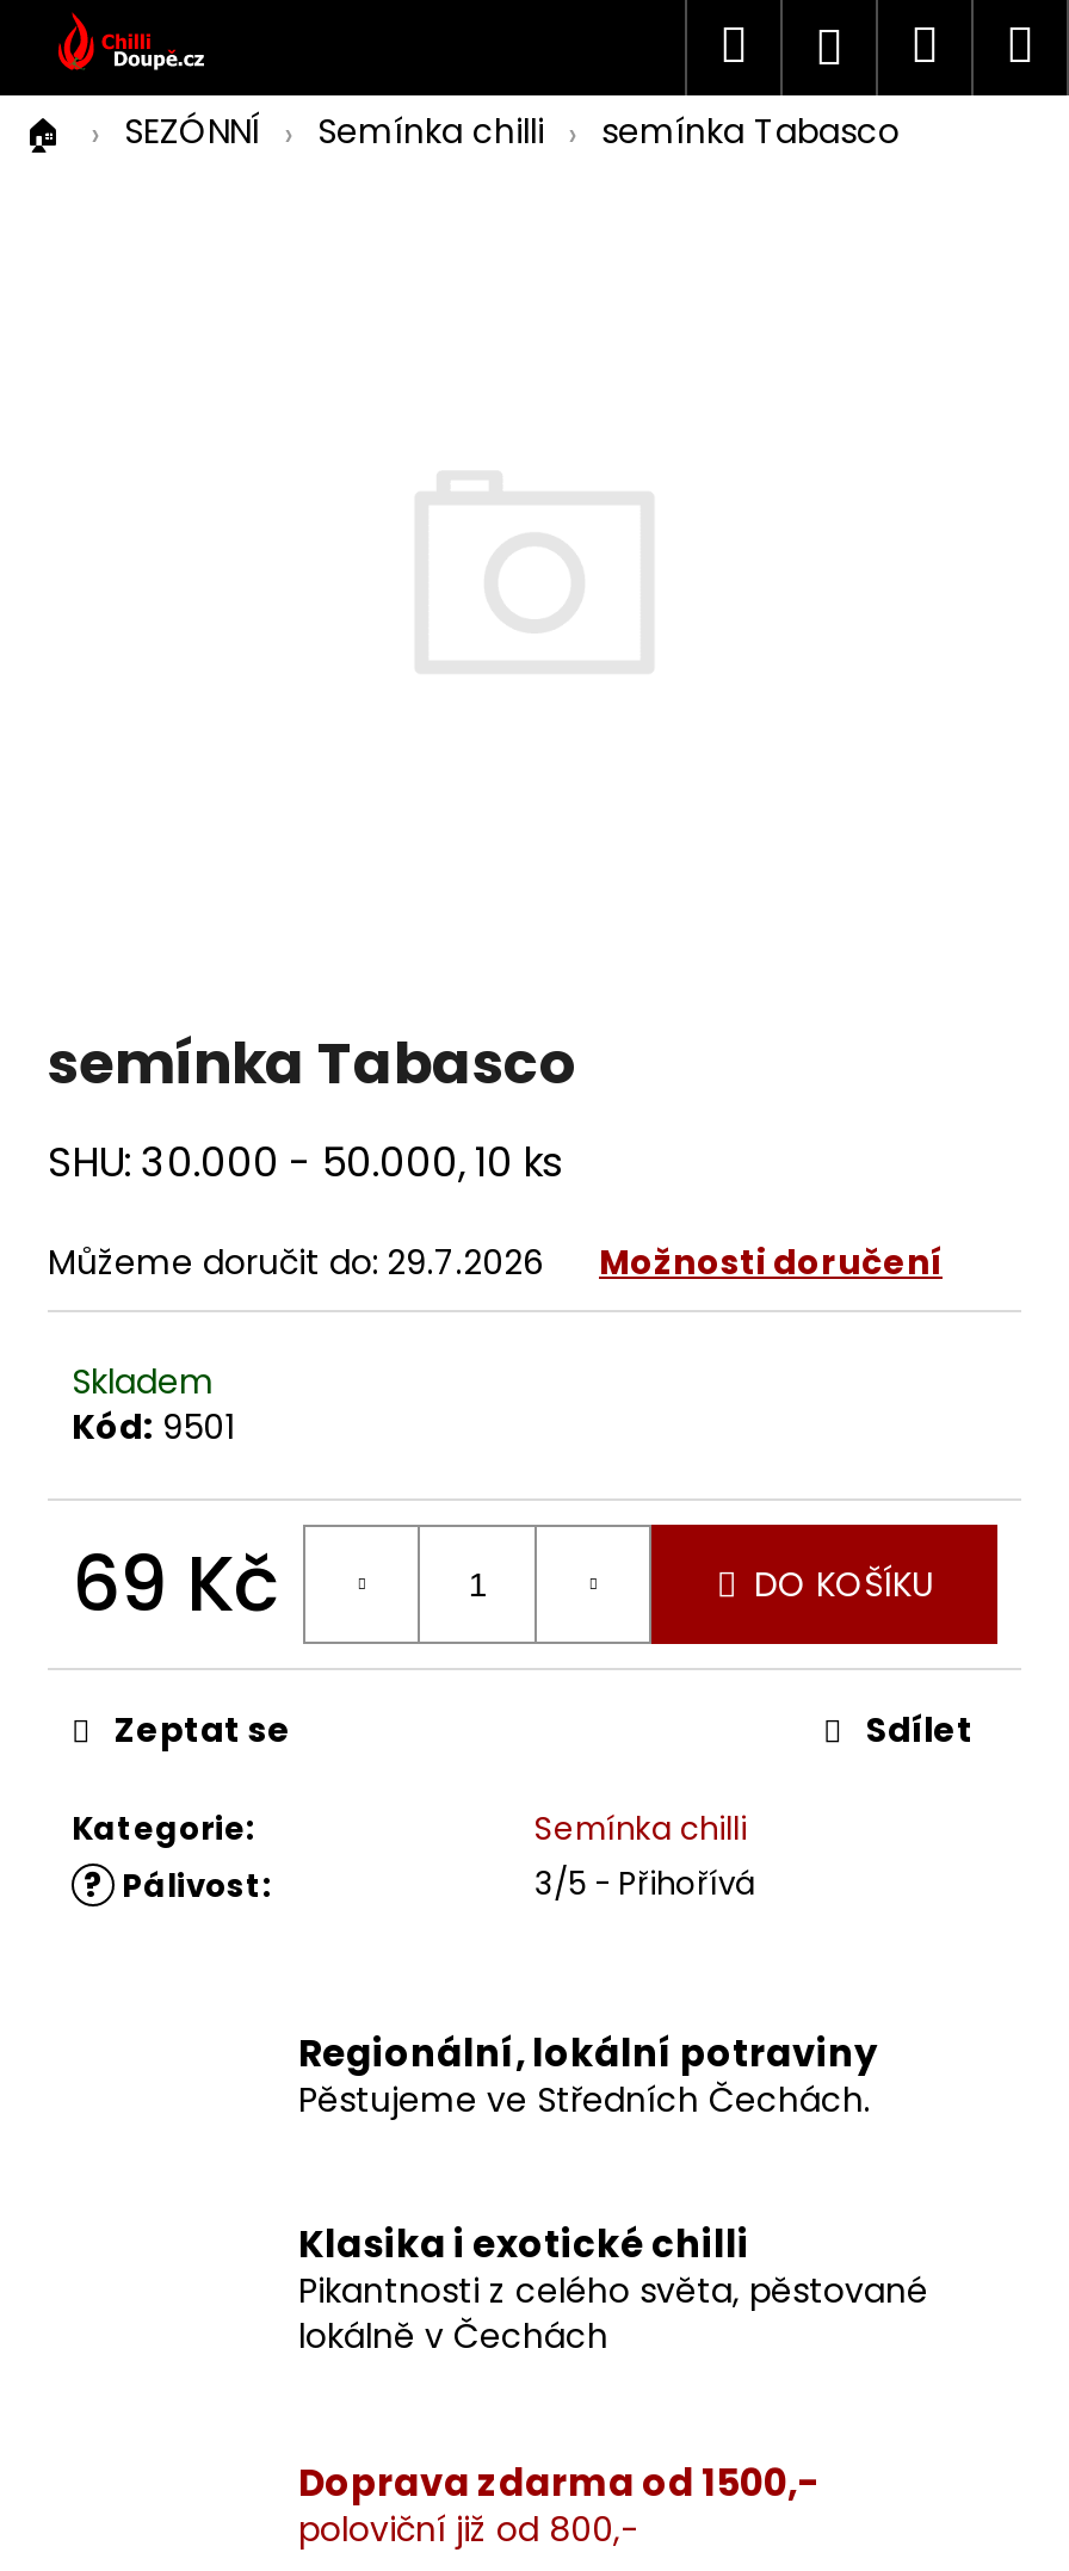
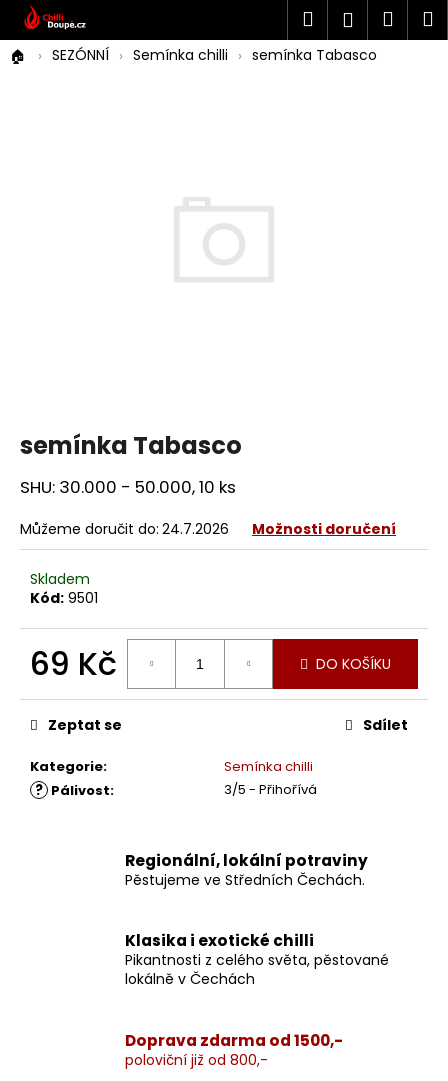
[48,1239,544,1287] Můžeme doručit do: 29.7.2026 -> [20,519,229,539] Můžeme doručit do: 24.7.2026

